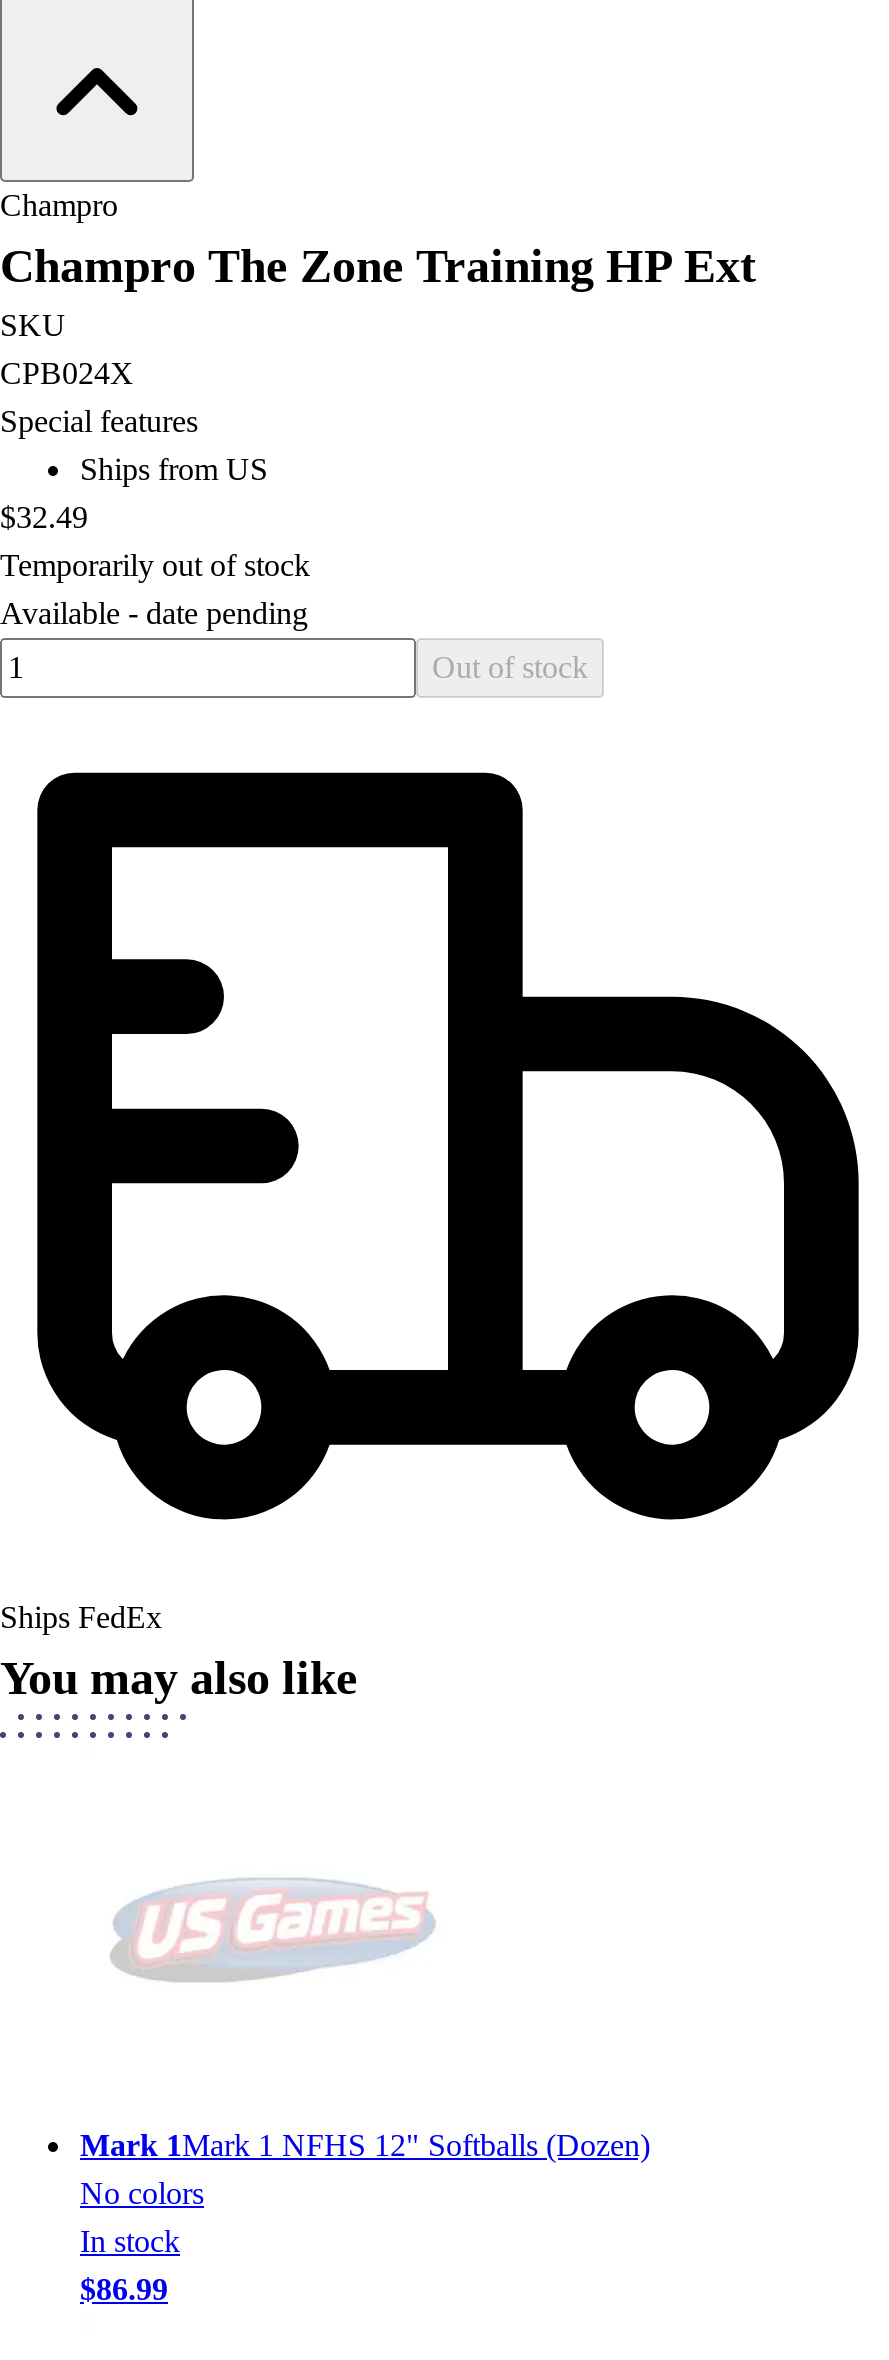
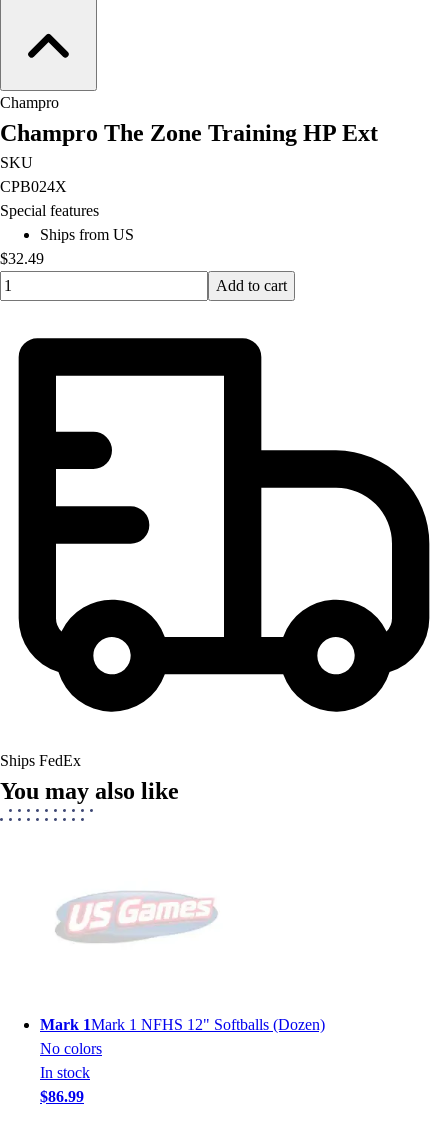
[0,548,310,630] Temporarily out of stock | Available - date pending -> none
[432,650,588,684] Out of stock -> [216,277,287,294] Add to cart

